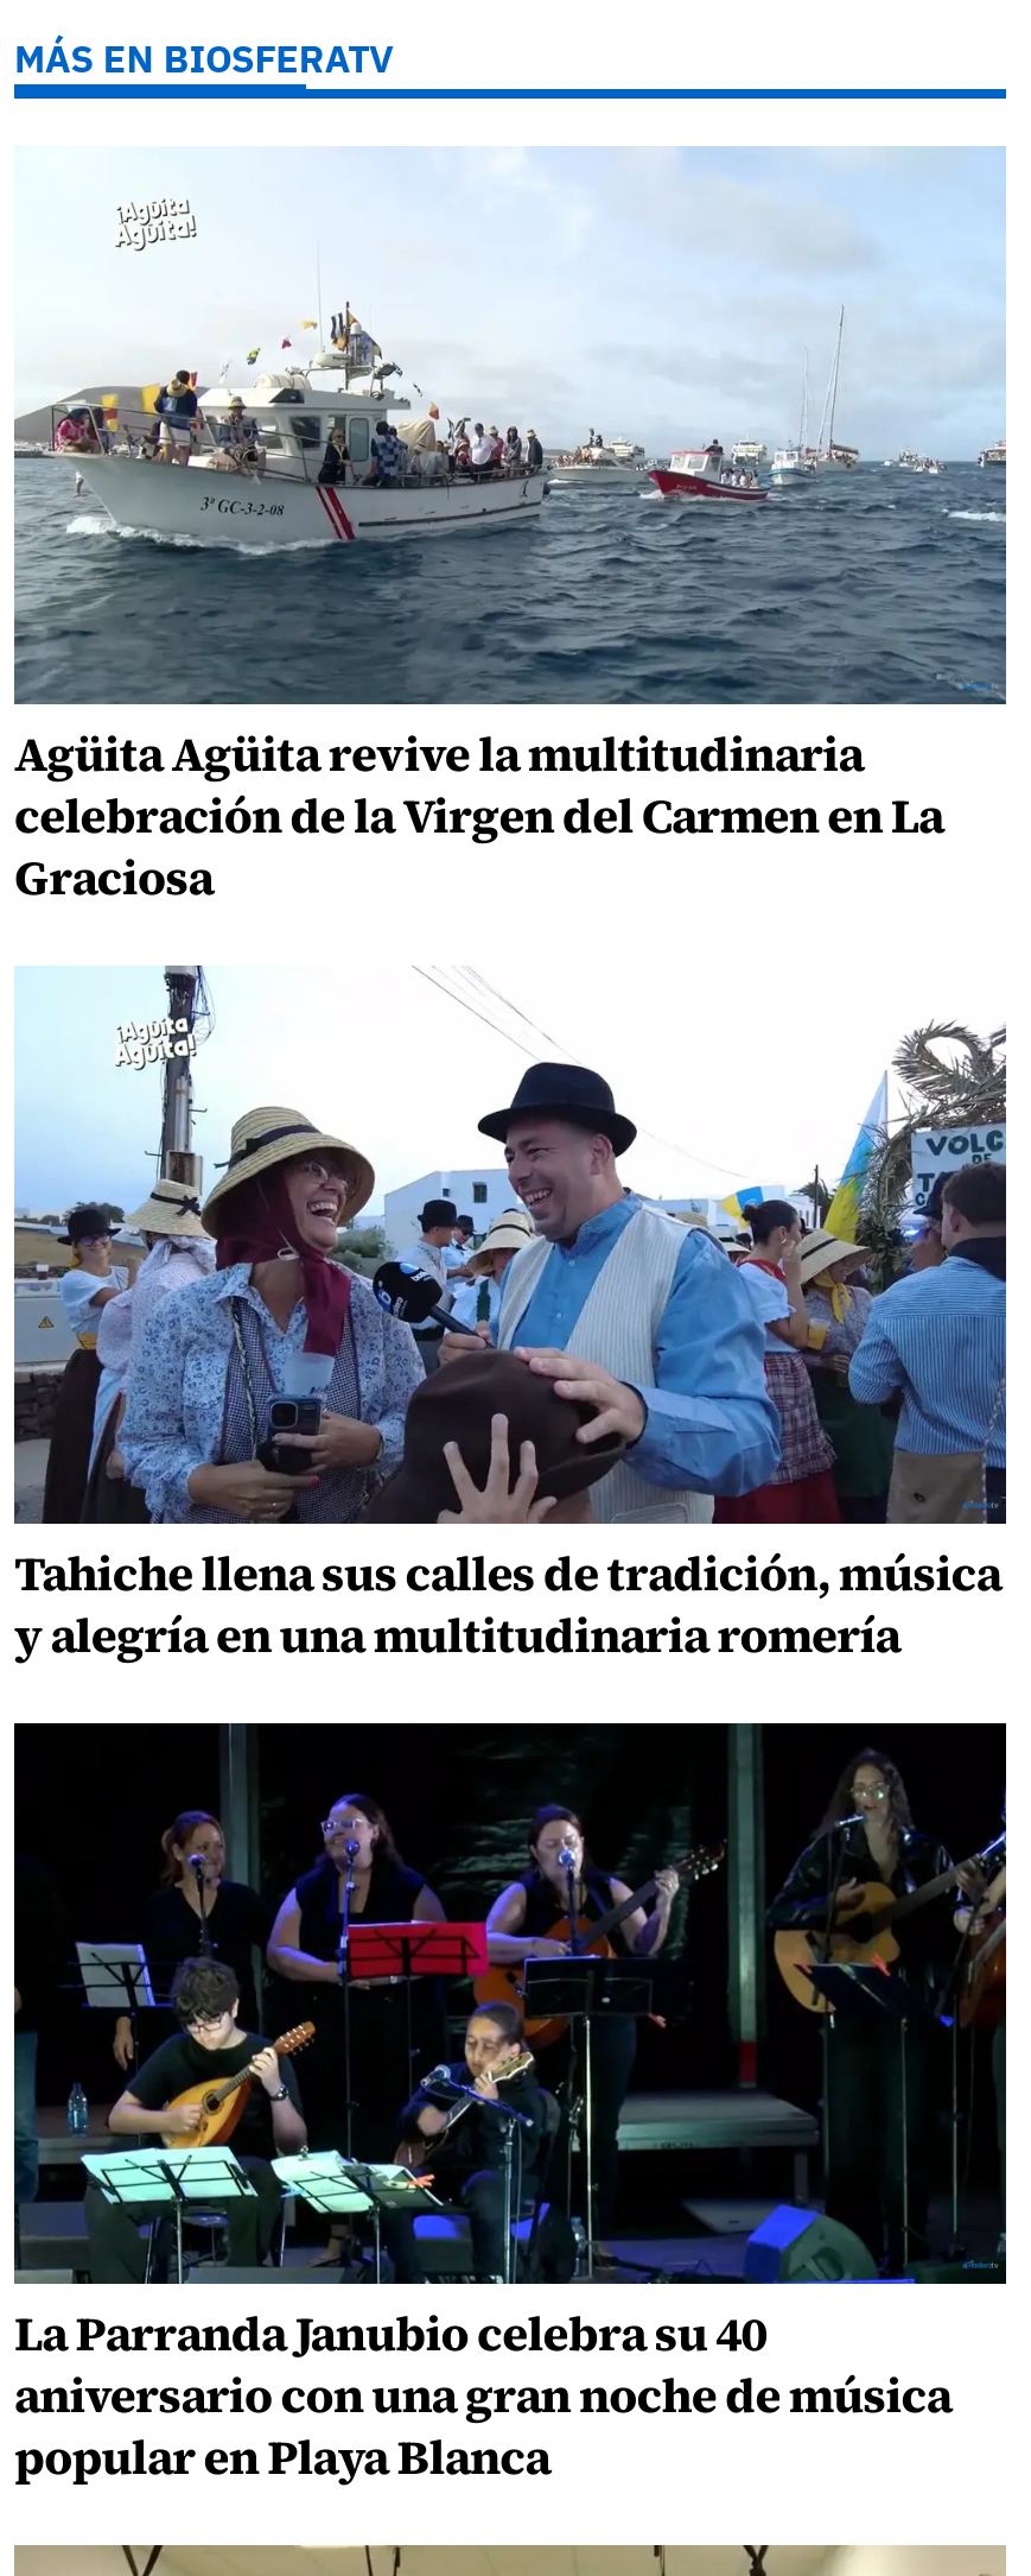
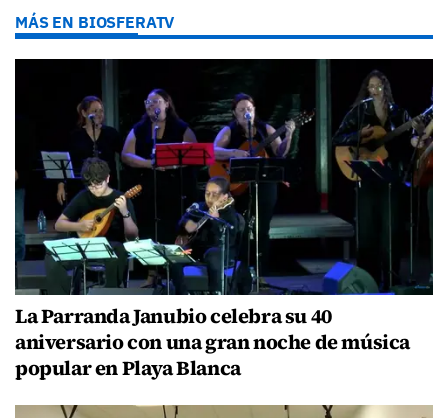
[14,146,1008,912] [image] | Agüita Agüita revive la multitudinaria | celebración de la Virgen del Carmen en La | Graciosa -> none
[14,966,1008,1670] [image] | Tahiche llena sus calles de tradición, música | y alegría en una multitudinaria romería -> none

